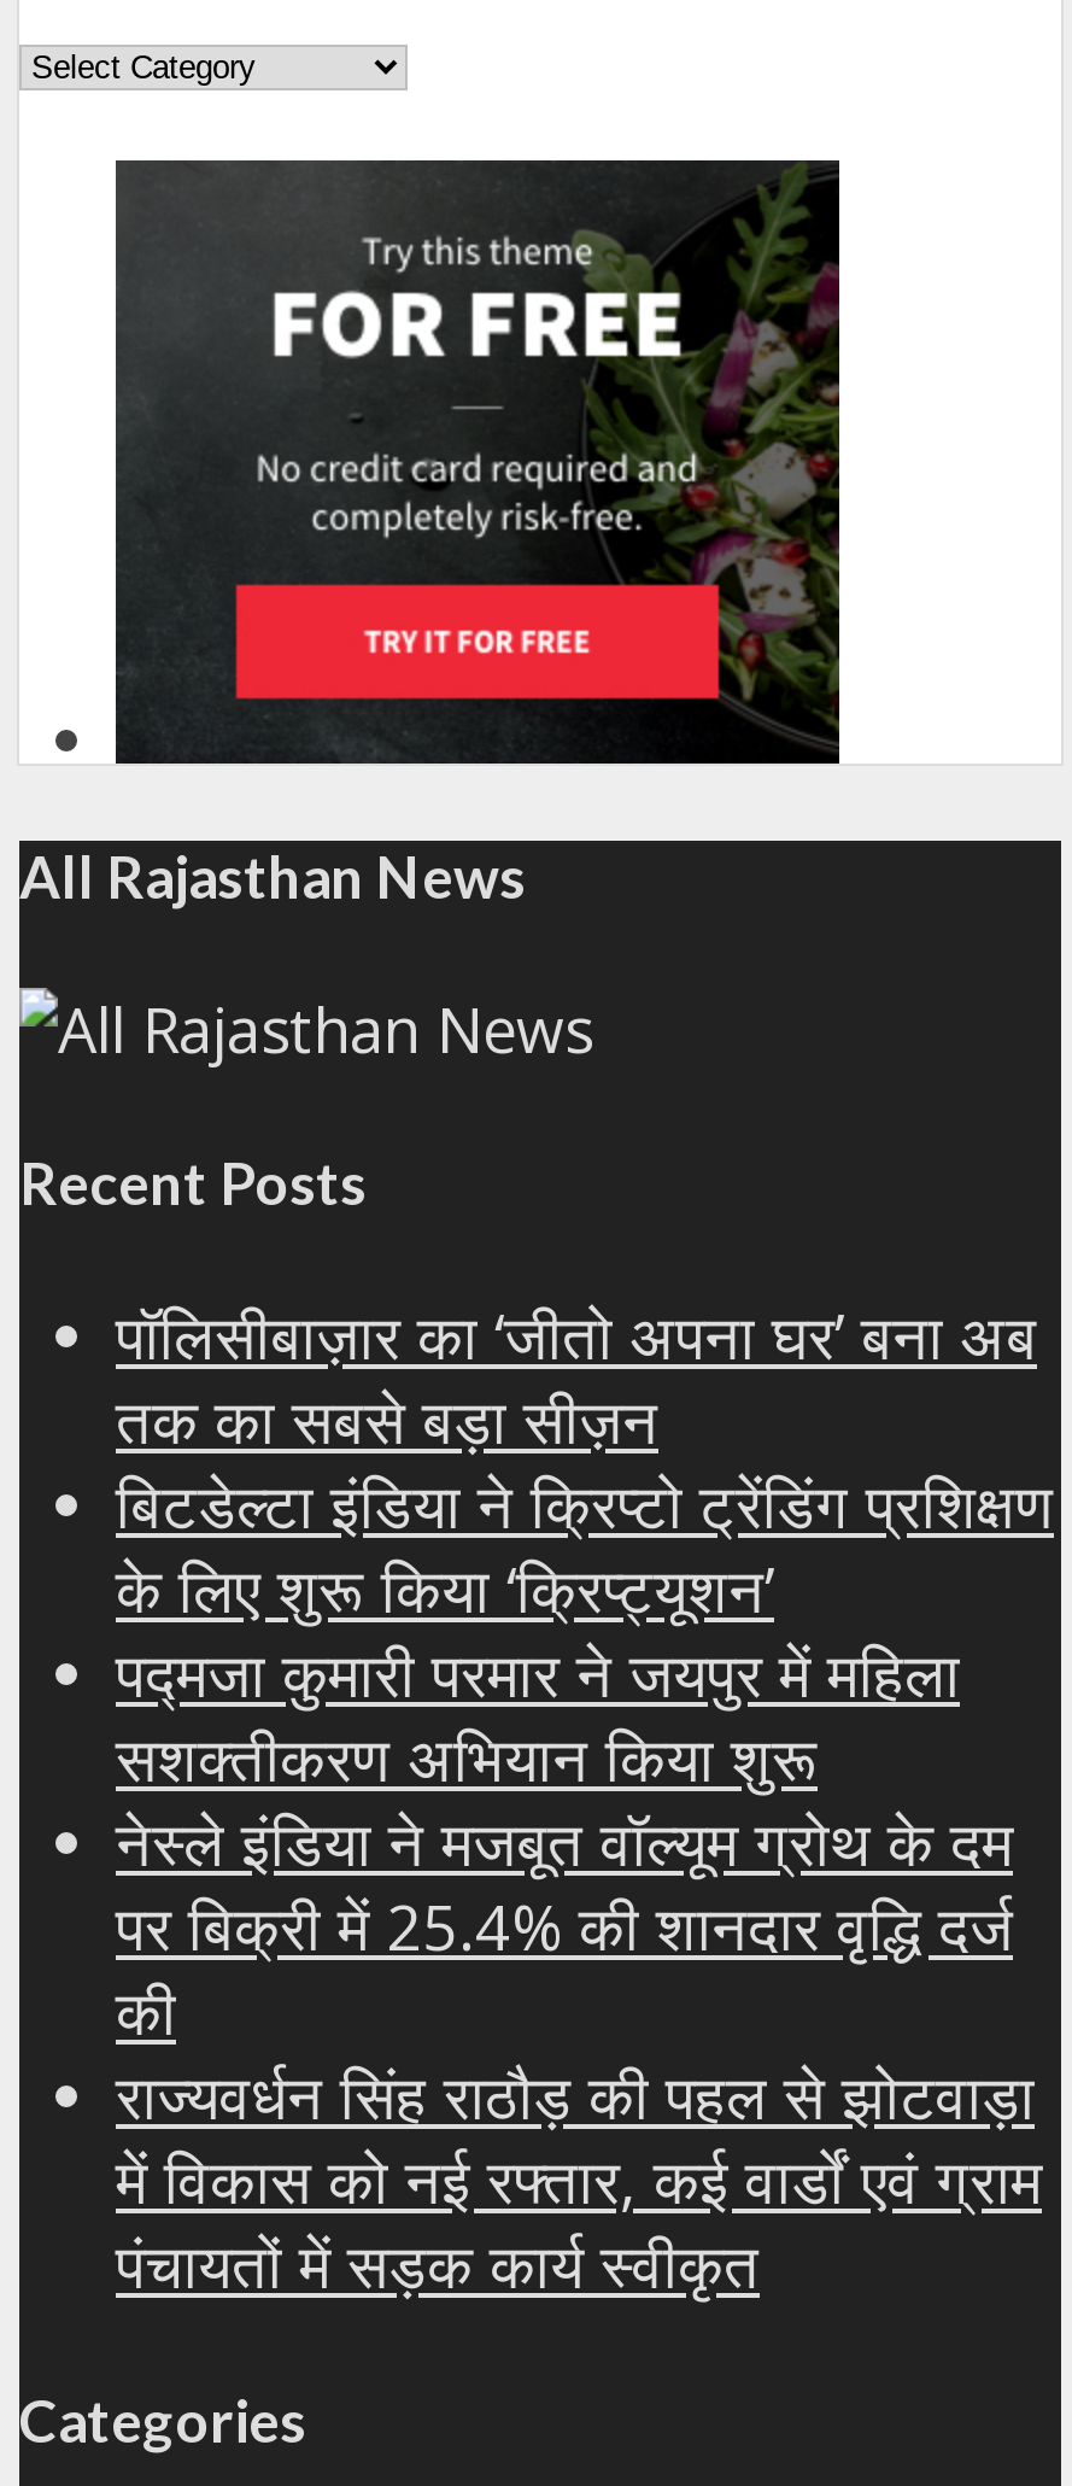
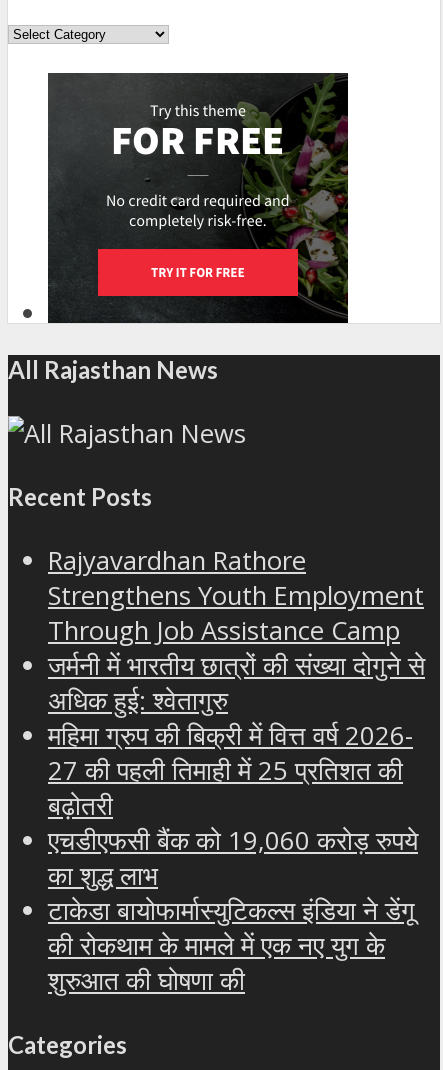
[116,1295,1054,2308] पॉलिसीबाज़ार का ‘जीतो अपना घर’ बना अब | तक का सबसे बड़ा सीज़न | बिटडेल्टा इंडिया ने क्रिप्टो ट्रेंडिंग प्रशिक्षण | के लिए शुरू किया ‘क्रिप्ट्यूशन’ | पद्मजा कुमारी परमार ने जयपुर में महिला | सशक्तीकरण अभियान किया शुरू | नेस्ले इंडिया ने मजबूत वॉल्यूम ग्रोथ के दम | पर बिक्री में 25.4% की शानदार वृद्धि दर्ज | की | राज्यवर्धन सिंह राठौड़ की पहल से झोटवाड़ा | में विकास को नई रफ्तार, कई वार्डों एवं ग्राम | पंचायतों में सड़क कार्य स्वीकृत -> [48,543,425,998] Rajyavardhan Rathore | Strengthens Youth Employment | Through Job Assistance Camp | जर्मनी में भारतीय छात्रों की संख्या दोगुने से | अधिक हुई: श्वेतागुरु | महिमा ग्रुप की बिक्री में वित्त वर्ष 2026- | 27 की पहली तिमाही में 25 प्रतिशत की | बढ़ोतरी | एचडीएफसी बैंक को 19,060 करोड़ रुपये | का शुद्ध लाभ | टाकेडा बायोफार्मास्युटिकल्स इंडिया ने डेंगू | की रोकथाम के मामले में एक नए युग के | शुरुआत की घोषणा की

